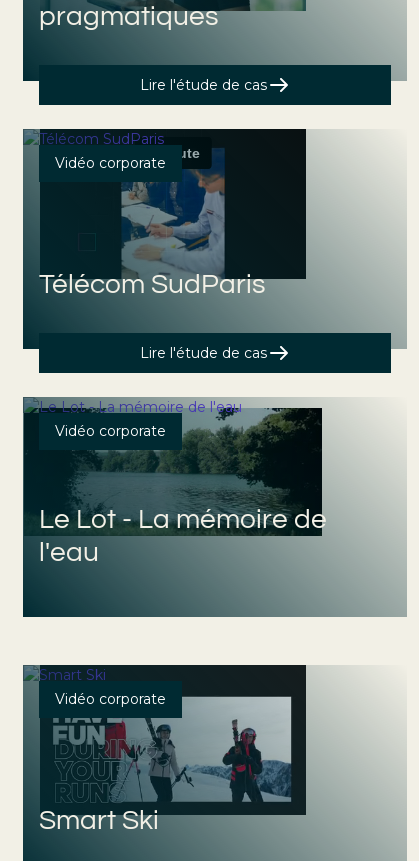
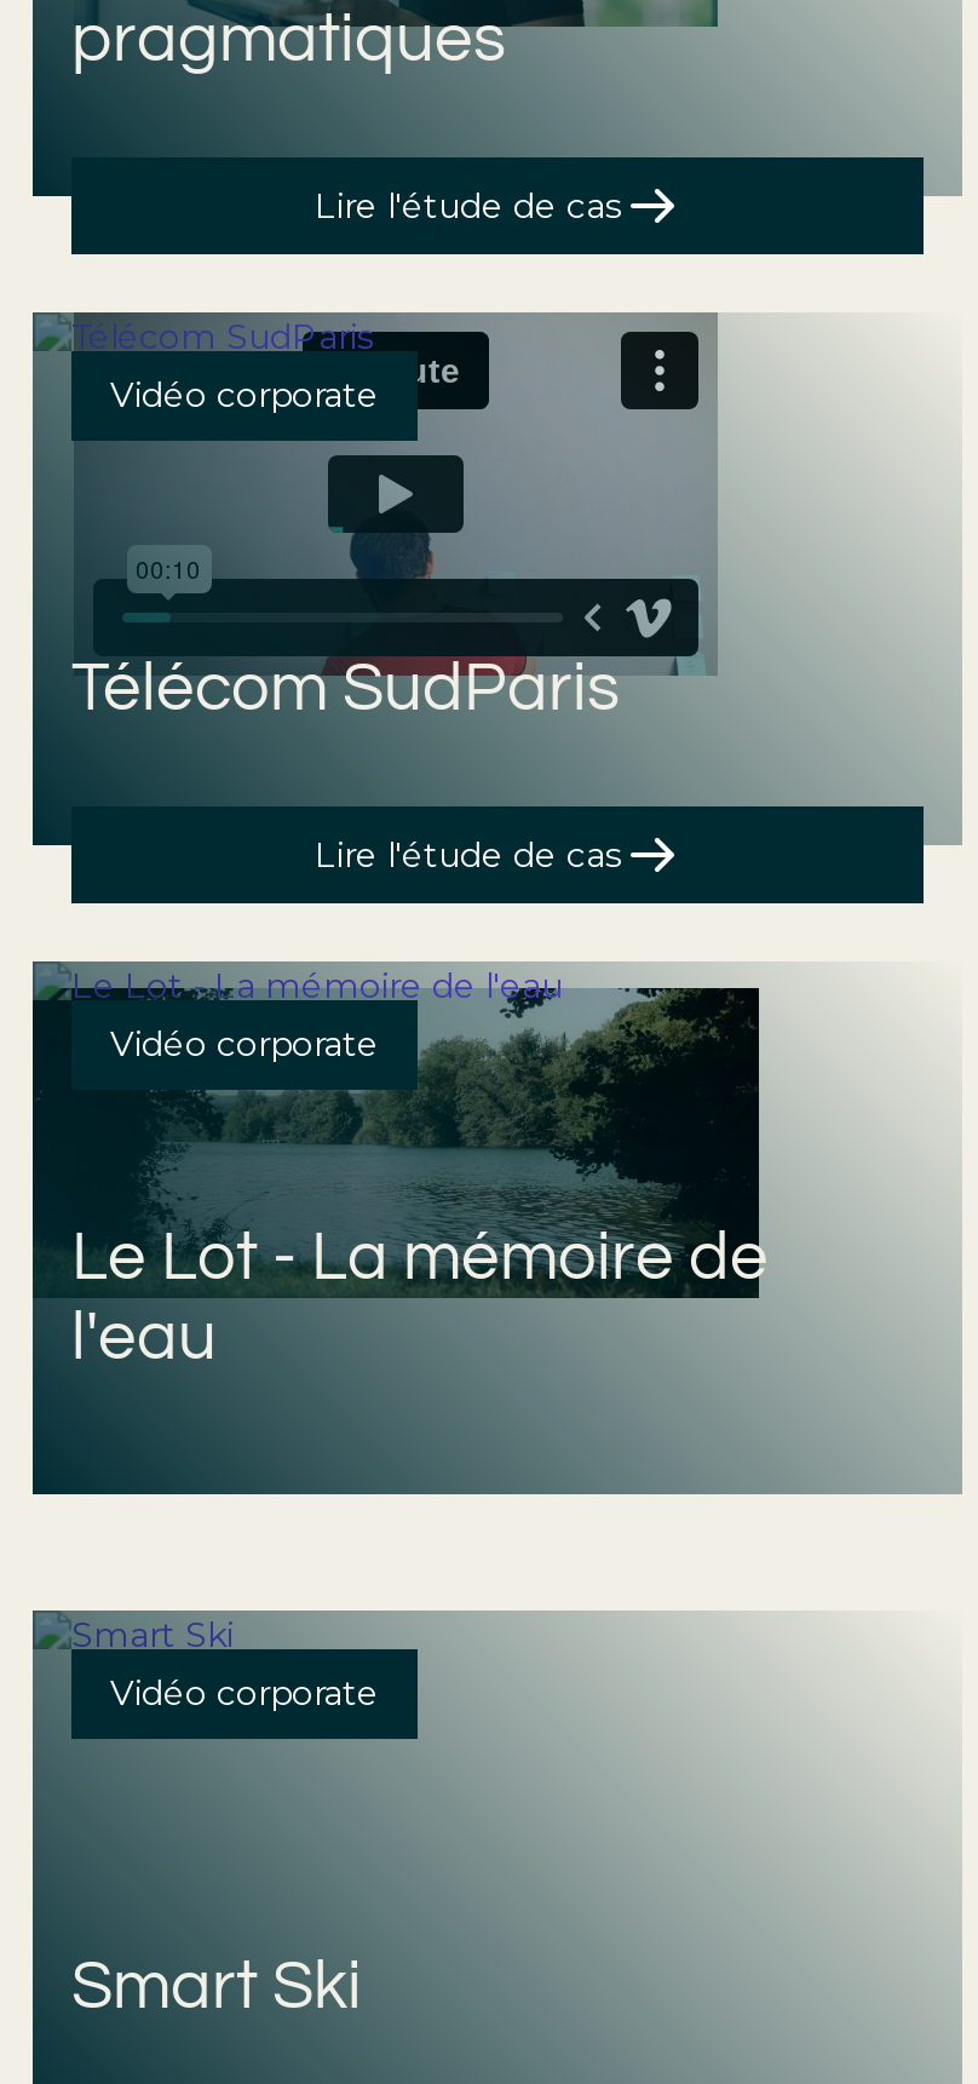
[41,129,306,280] [image] -> [79,312,715,676] [image]
[40,664,307,816] [image] -> [76,1611,718,1974] [image]

